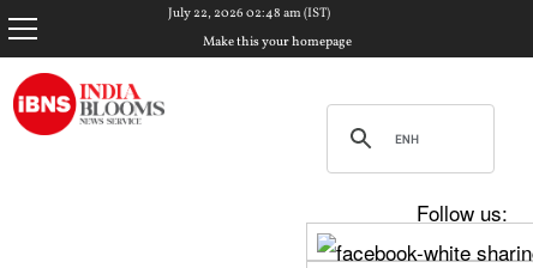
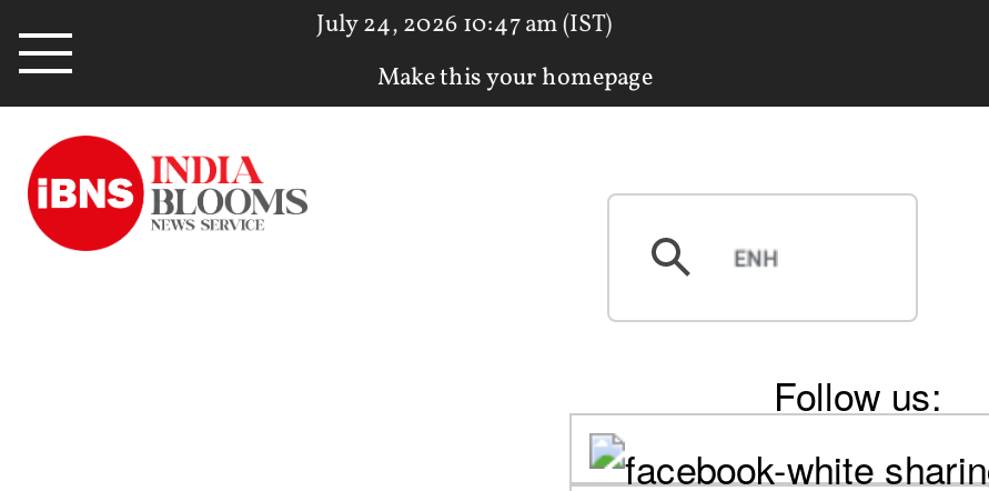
[168,5,330,23] July 22, 2026 02:48 am (IST) -> [316,9,612,42] July 24, 2026 10:47 am (IST)

